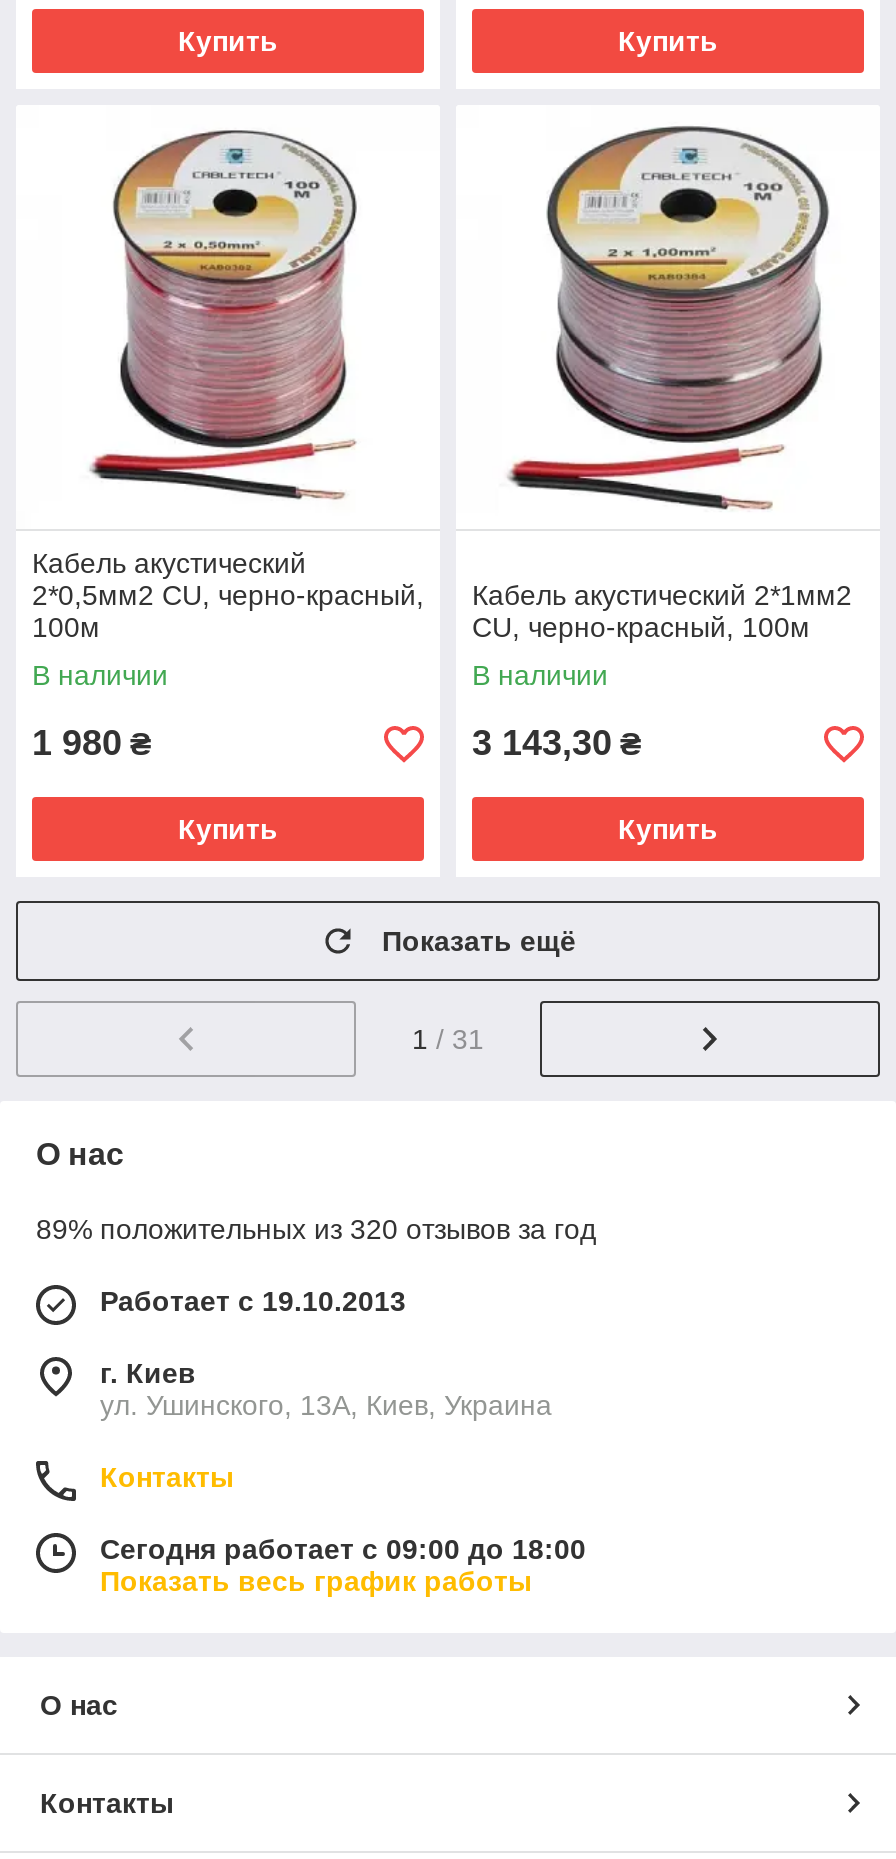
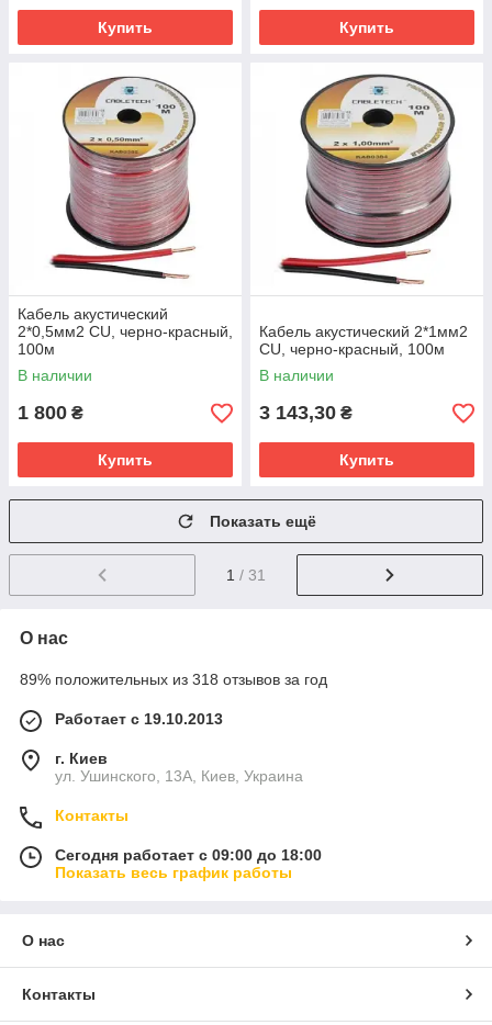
[32,723,152,763] 1 980 ₴ -> [18,402,83,424] 1 800 ₴
[36,1213,596,1245] 89% положительных из 320 отзывов за год -> [20,671,327,688] 89% положительных из 318 отзывов за год

